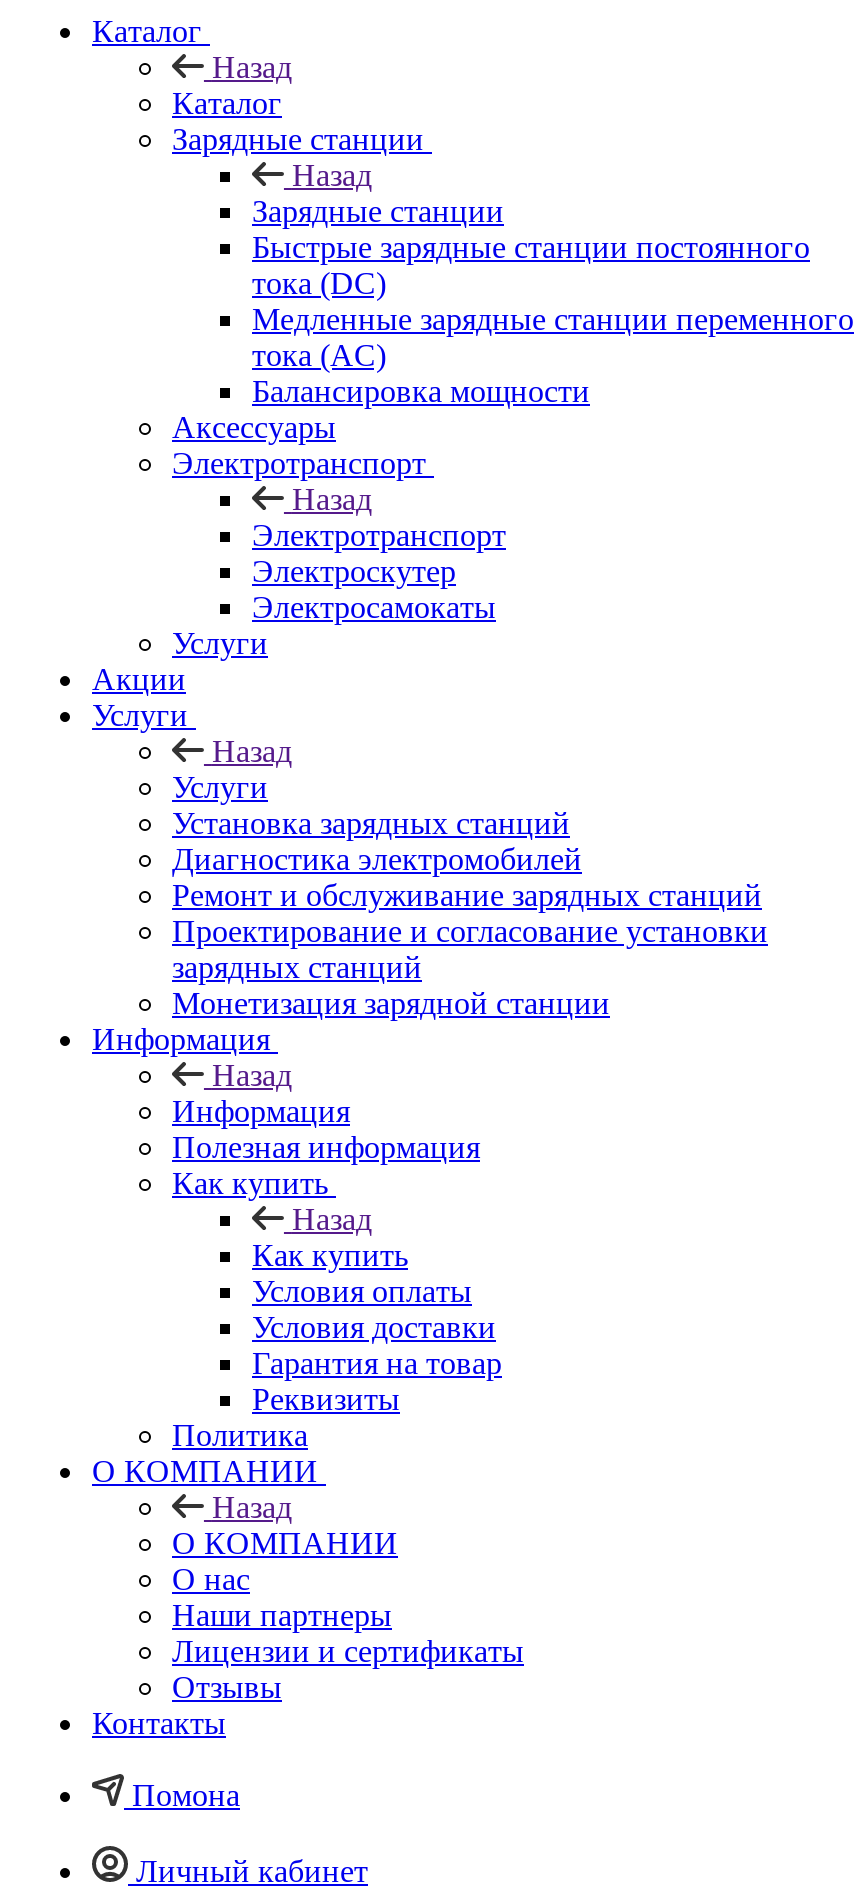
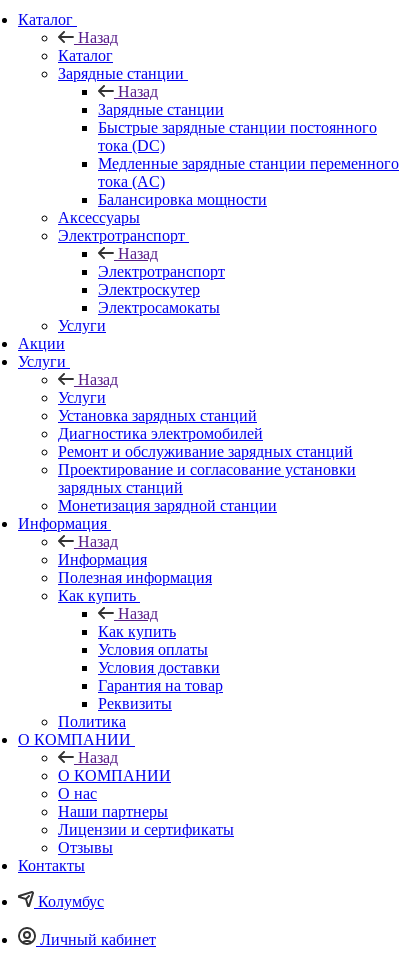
[132,1778,240,1812] Помона -> [38,893,104,910] Колумбус

